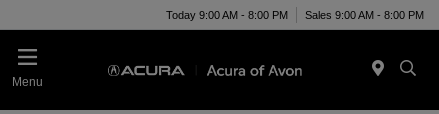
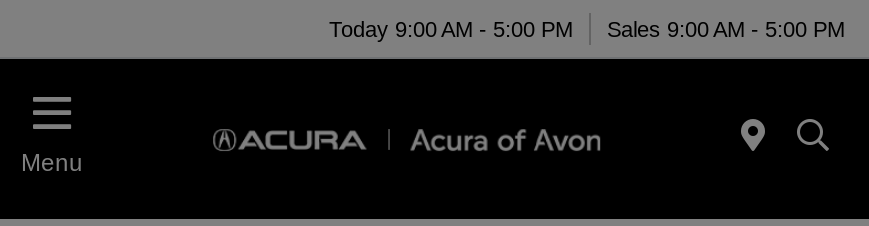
[166,8,288,20] Today 9:00 AM - 8:00 PM -> [329,16,573,40] Today 9:00 AM - 5:00 PM
[305,8,424,20] Sales 9:00 AM - 8:00 PM -> [607,16,845,40] Sales 9:00 AM - 5:00 PM

